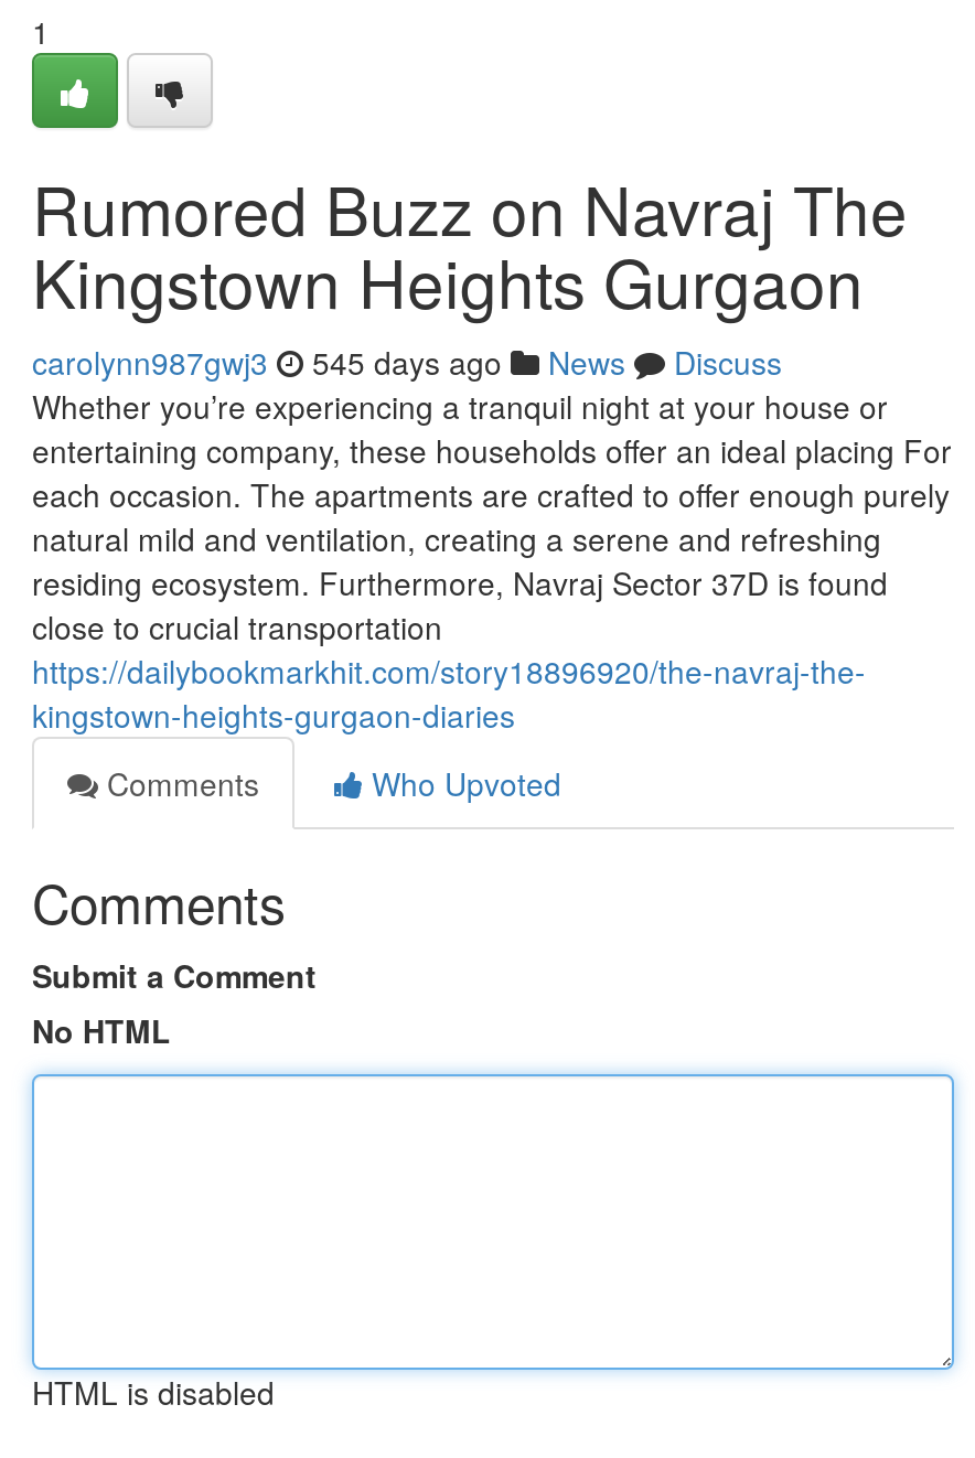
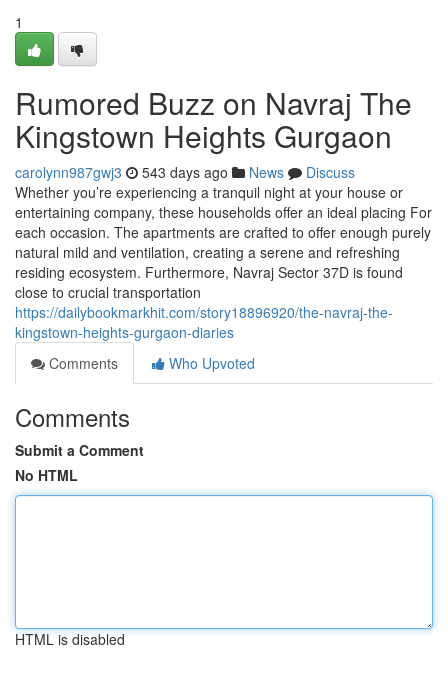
[32,340,782,384] carolynn987gwj3 545 days ago News Discuss -> [15,162,355,182] carolynn987gwj3 543 days ago News Discuss

